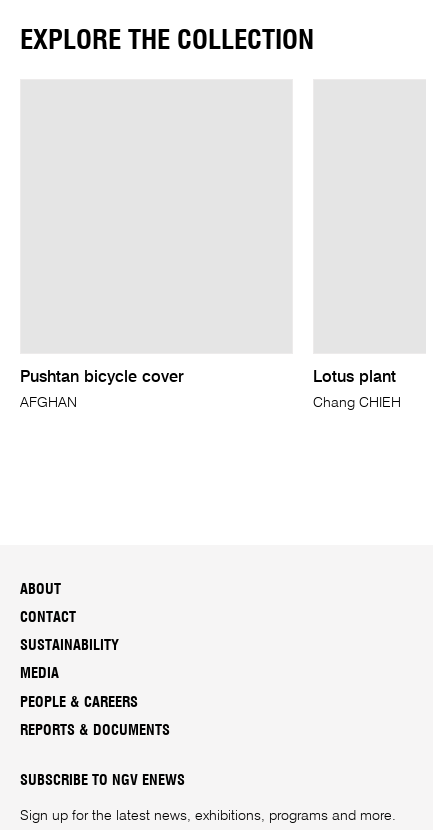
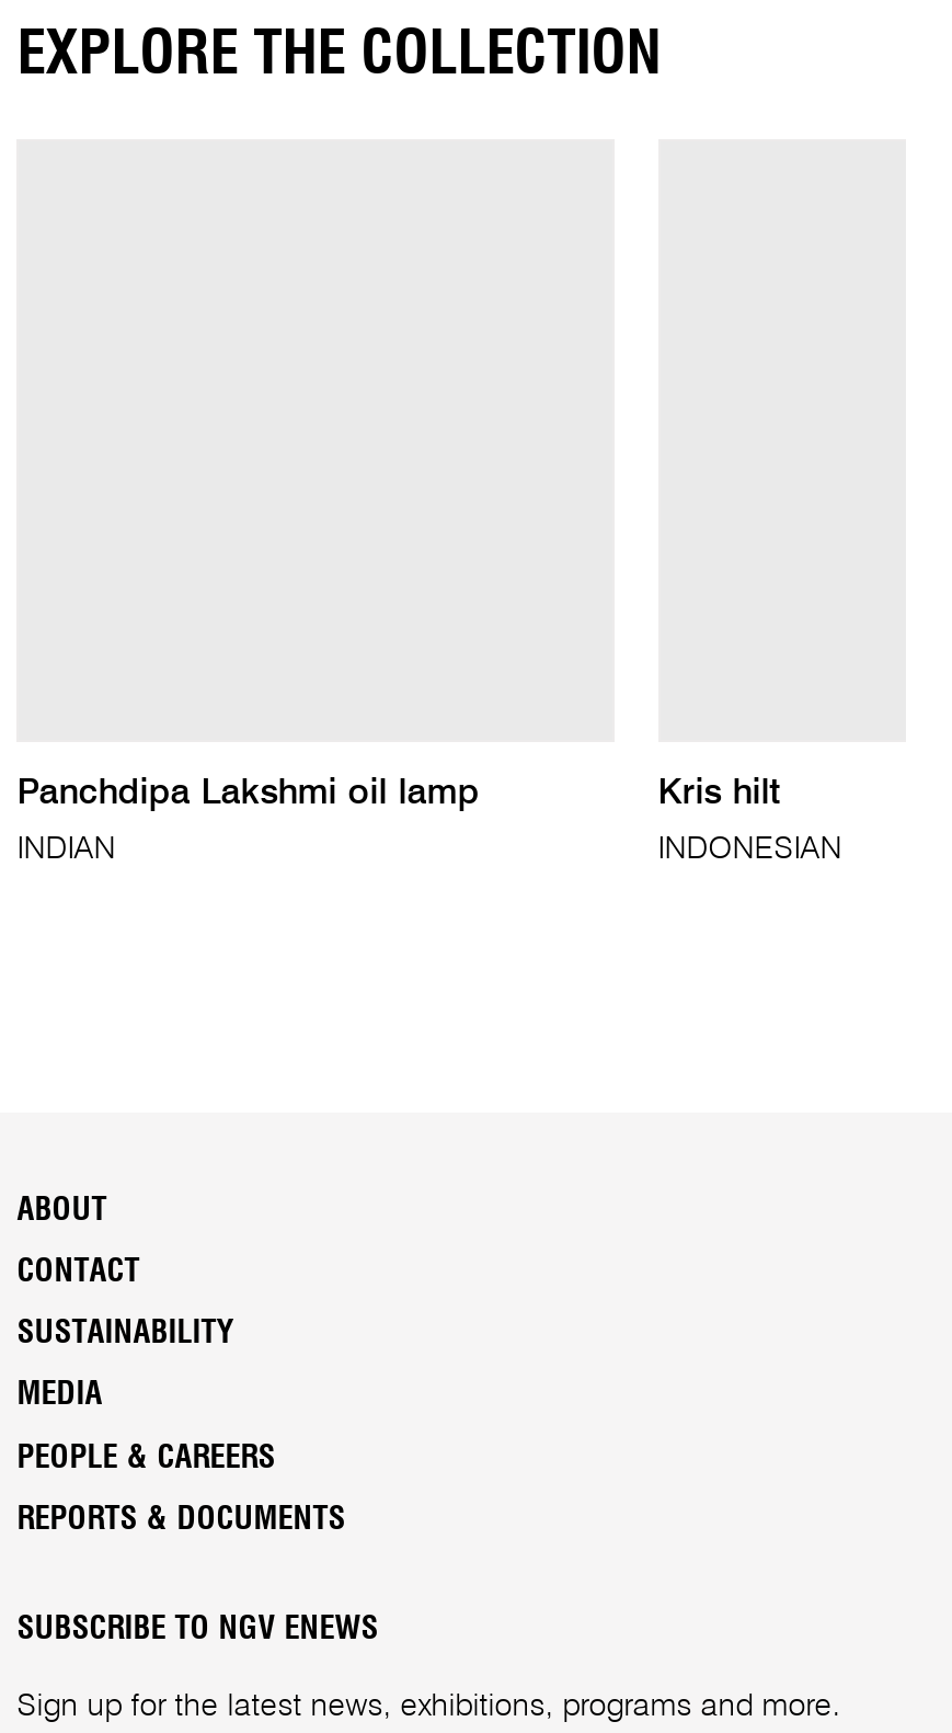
[20,370,184,386] Pushtan bicycle cover -> [17,777,479,812] Panchdipa Lakshmi oil lamp
[313,370,396,386] Lotus plant -> [658,777,781,812] Kris hilt
[20,396,77,410] AFGHAN -> [17,834,115,865] INDIAN
[313,396,401,410] Chang CHIEH -> [658,834,842,865] INDONESIAN

